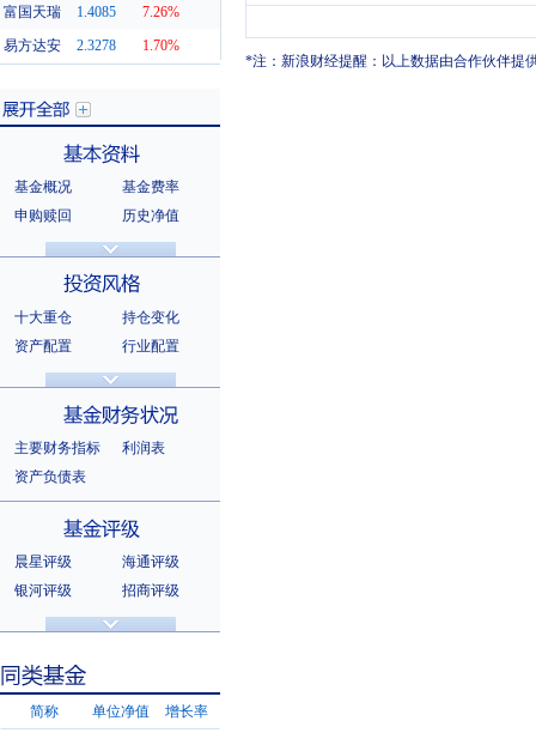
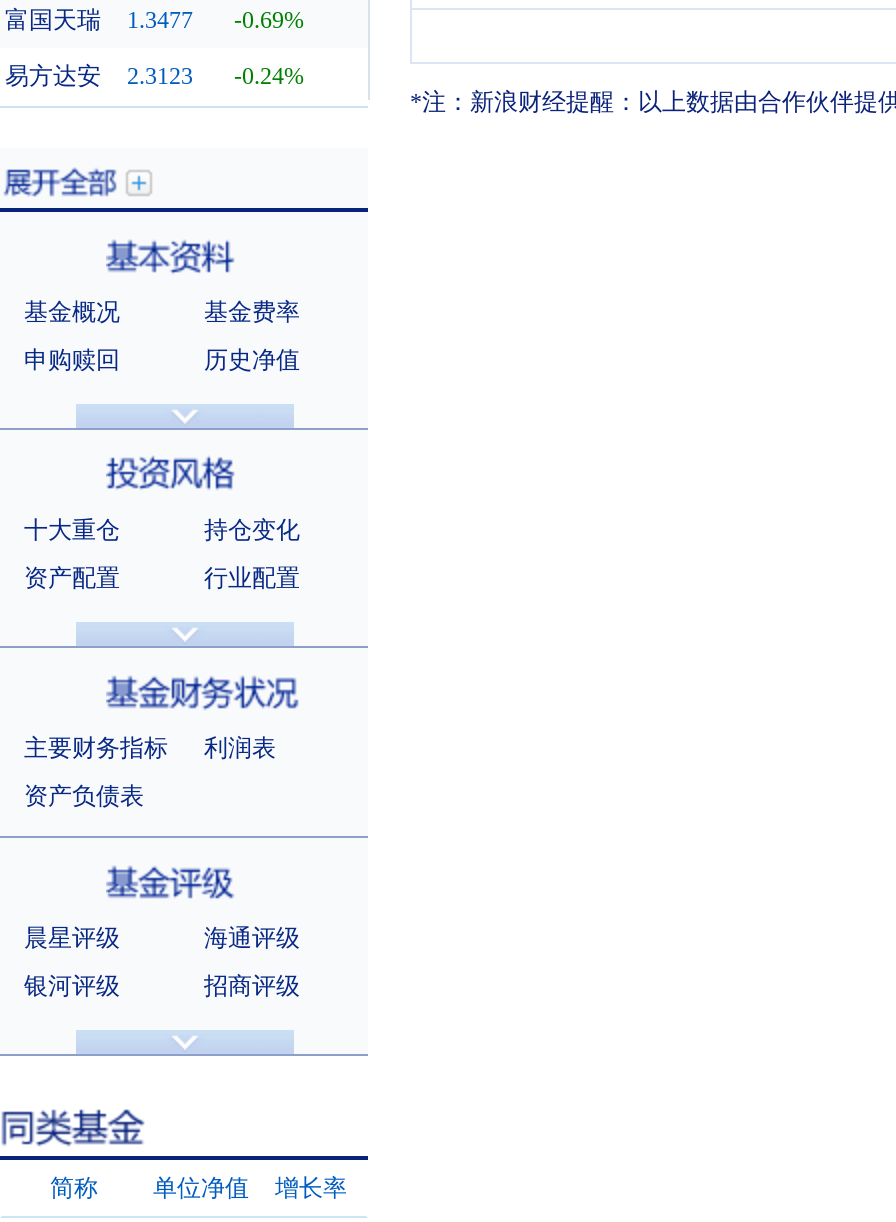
[76,4,115,20] 1.4085 -> [127,6,193,34] 1.3477
[142,4,179,20] 7.26% -> [234,6,304,34] -0.69%
[76,37,115,54] 2.3278 -> [127,62,193,90] 2.3123
[142,37,179,54] 1.70% -> [234,62,304,90] -0.24%

